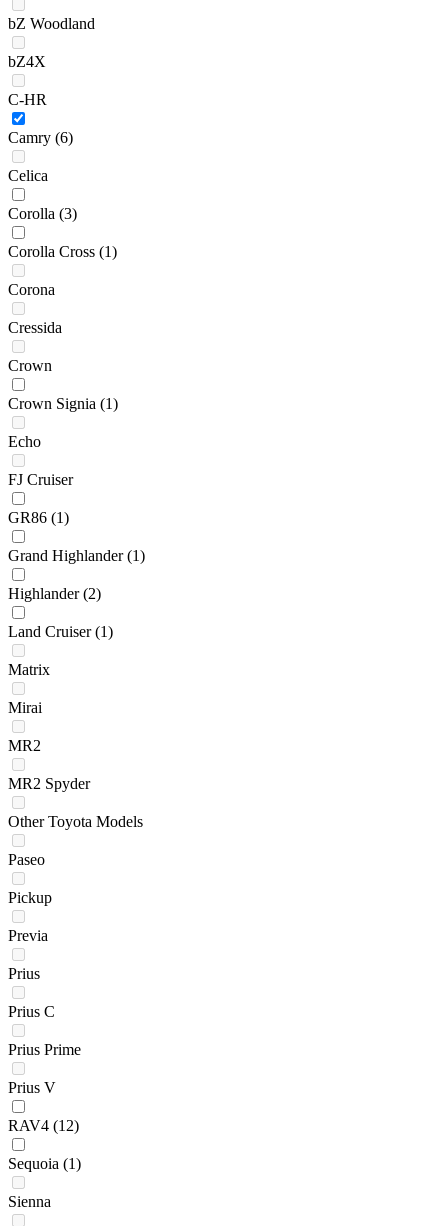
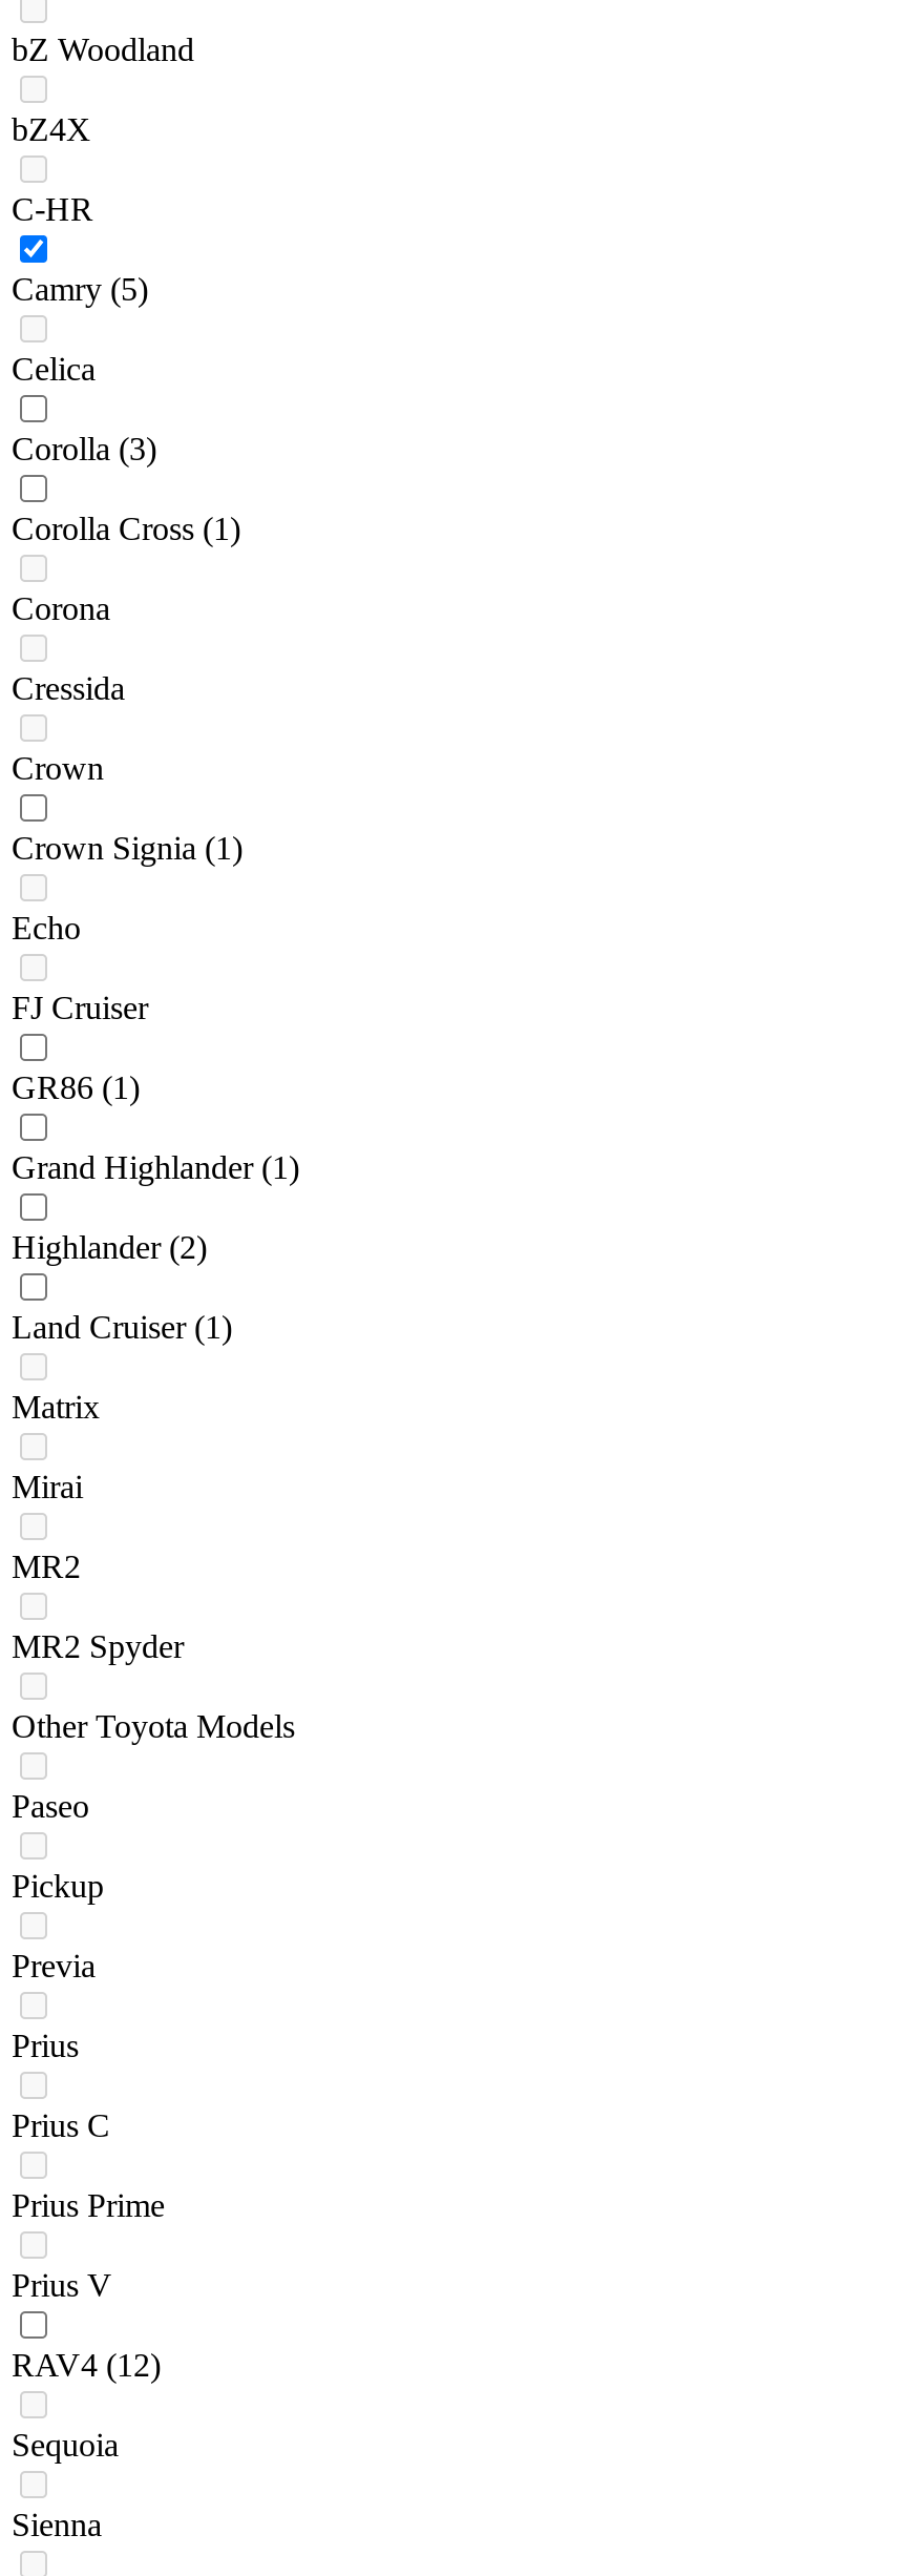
[8,129,73,146] Camry (6) -> [12,272,148,308] Camry (5)
[8,1155,81,1172] Sequoia (1) -> [12,2428,119,2463] Sequoia

